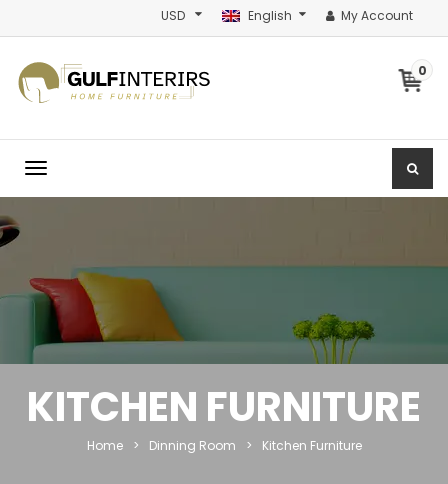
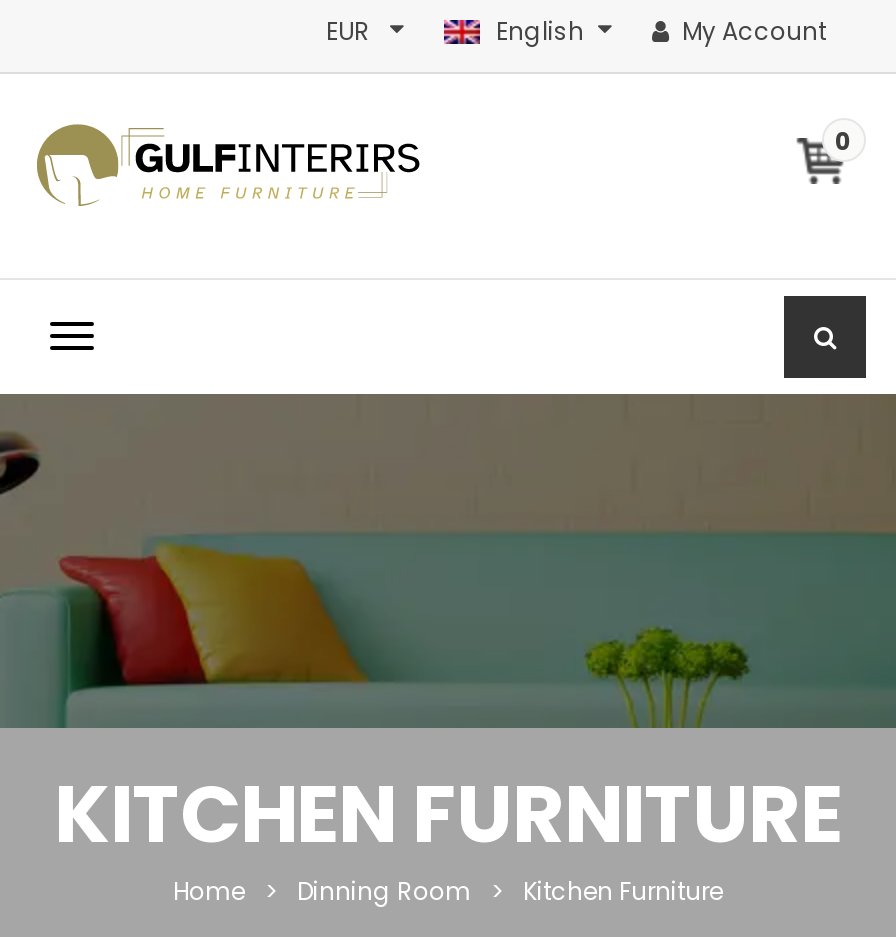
[161,7,185,24] USD -> [326,14,370,48] EUR

